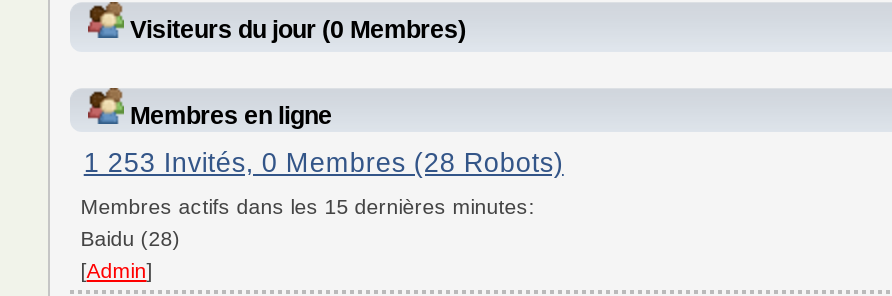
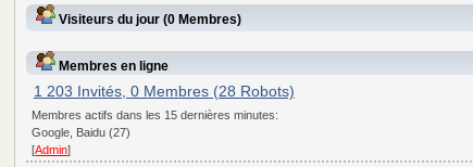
[84,149,564,179] 1 253 Invités, 0 Membres (28 Robots) -> [34,84,295,100] 1 203 Invités, 0 Membres (28 Robots)
[81,226,181,250] Baidu (28) -> [32,126,131,139] Google, Baidu (27)

